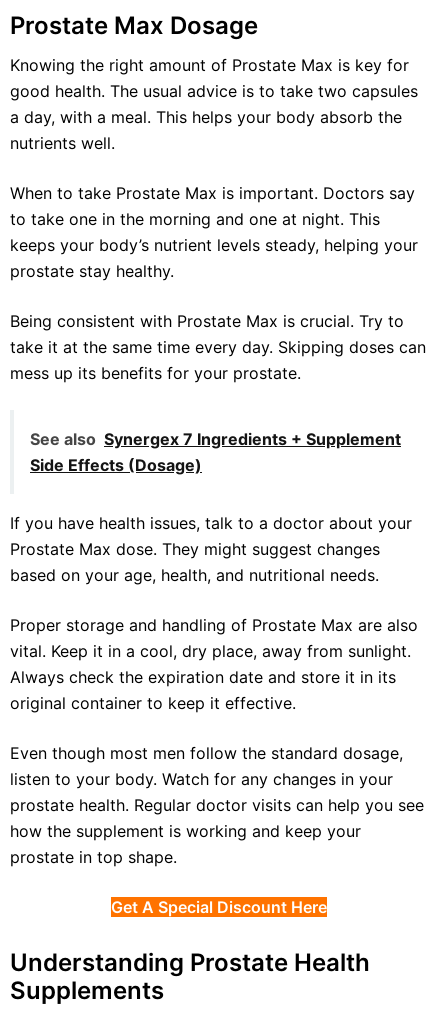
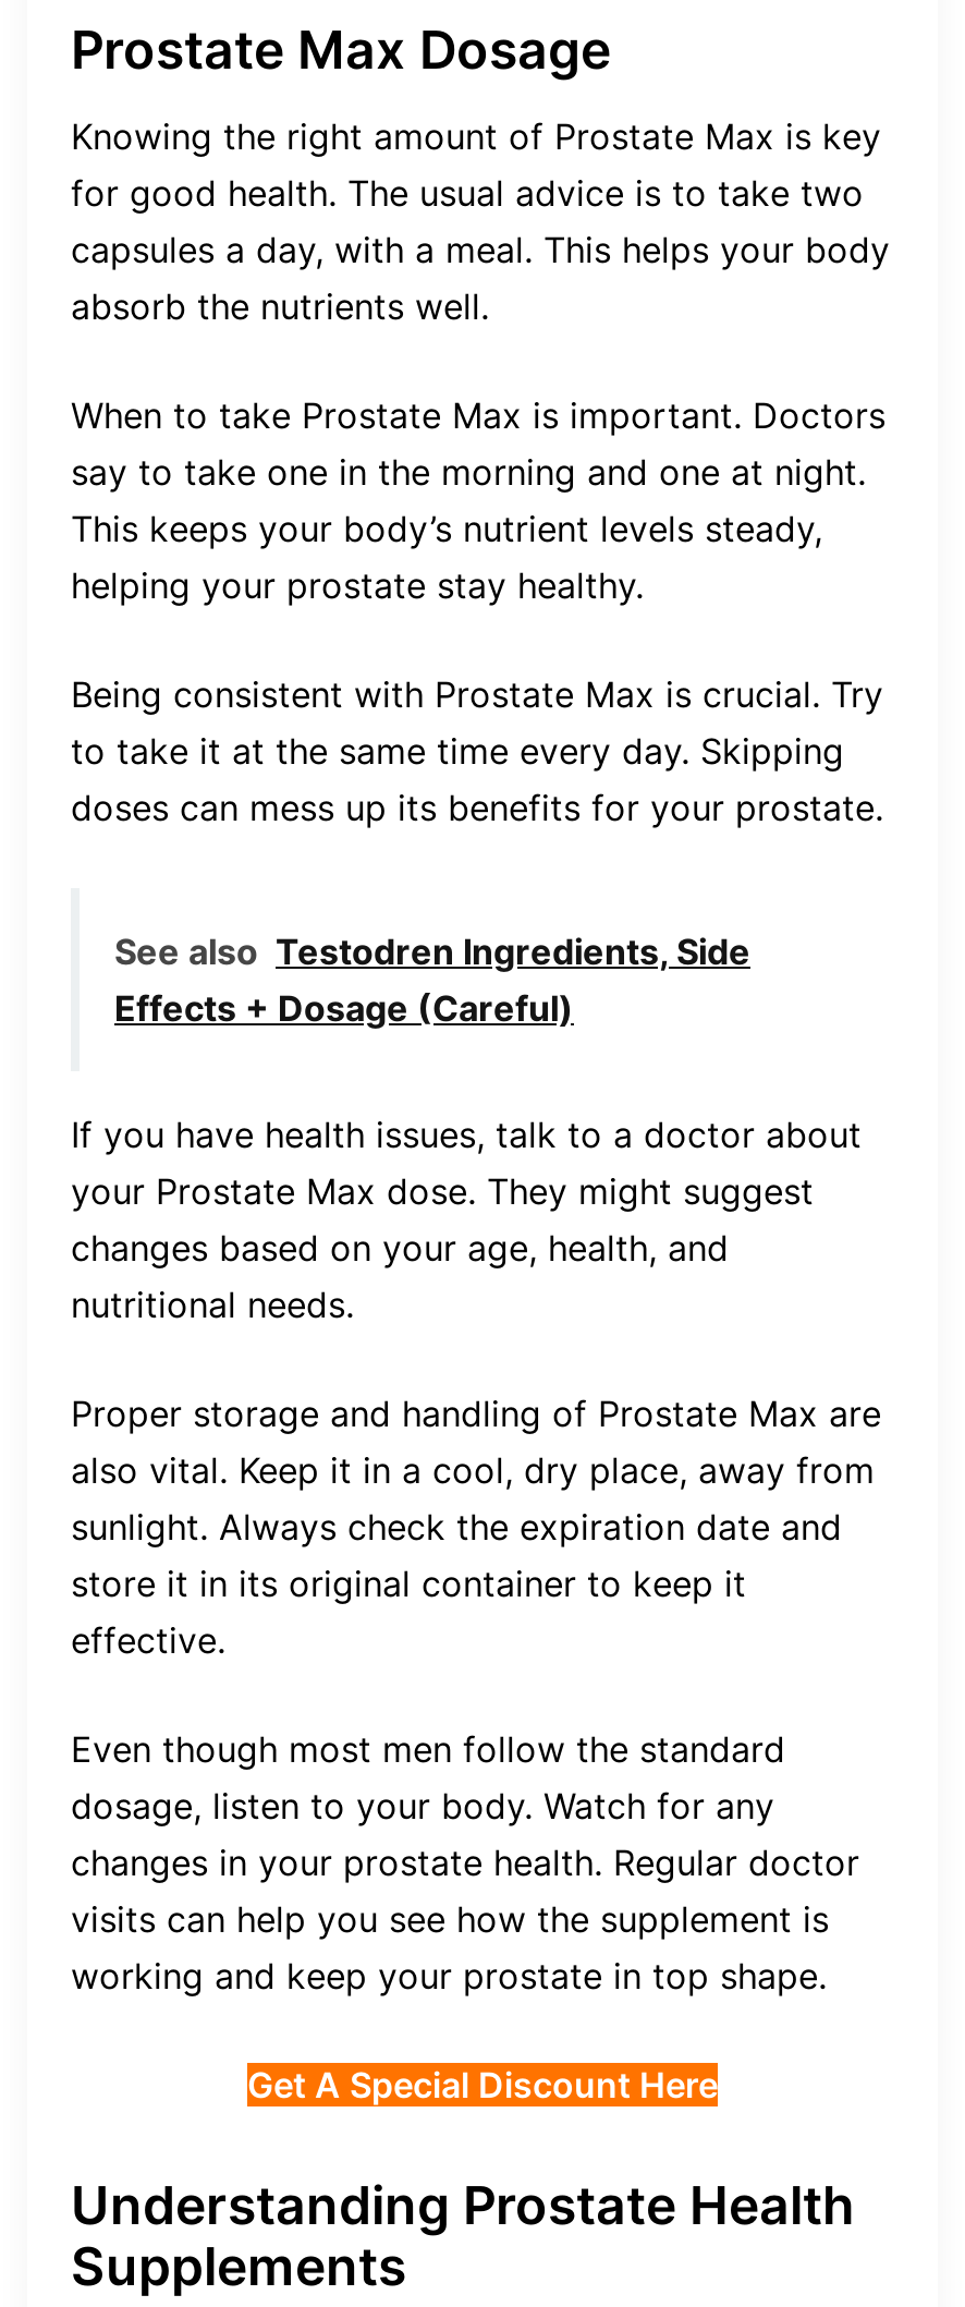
[30,429,401,475] See also Synergex 7 Ingredients + Supplement | Side Effects (Dosage) -> [114,929,750,1030] See also Testodren Ingredients, Side | Effects + Dosage (Careful)

